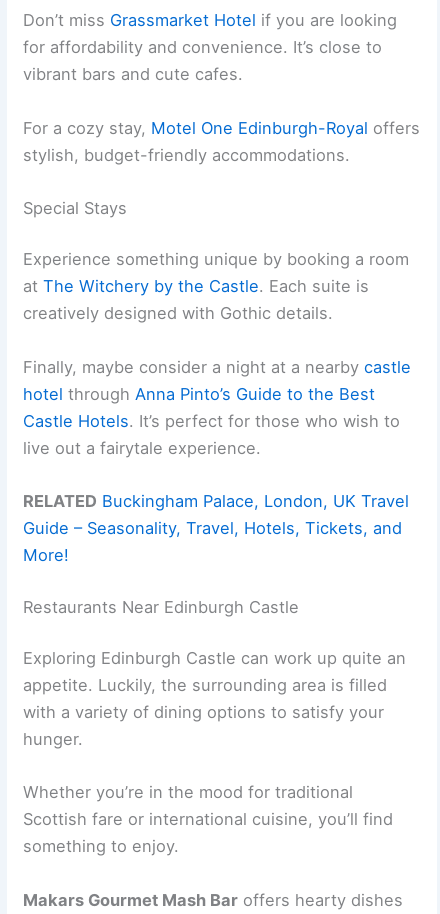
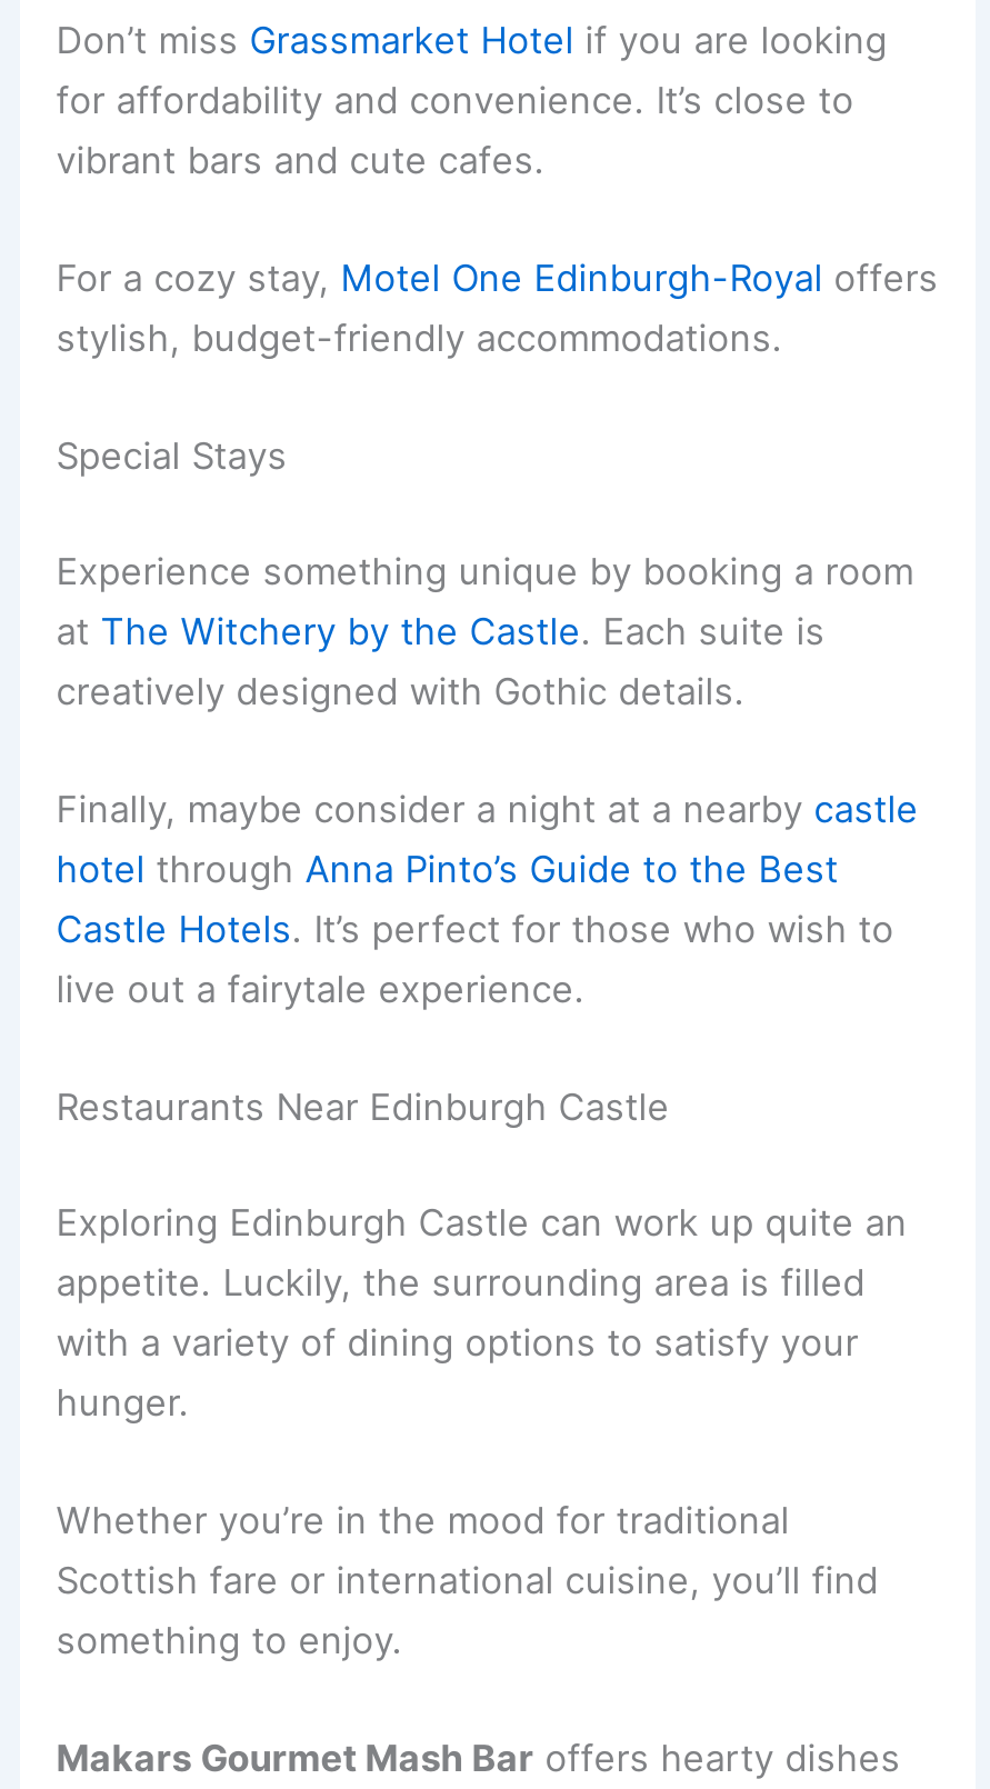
[23,491,409,565] RELATED Buckingham Palace, London, UK Travel | Guide – Seasonality, Travel, Hotels, Tickets, and | More! -> none

